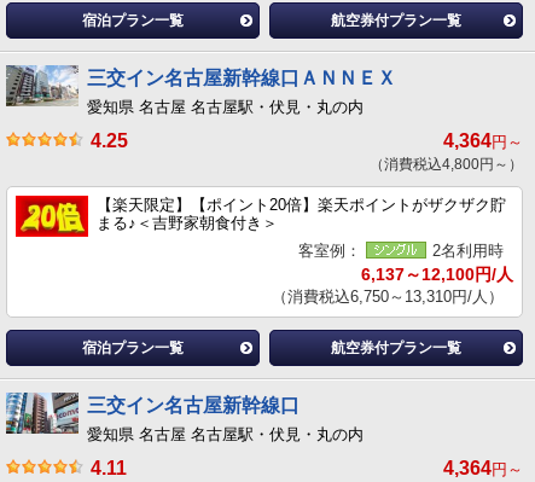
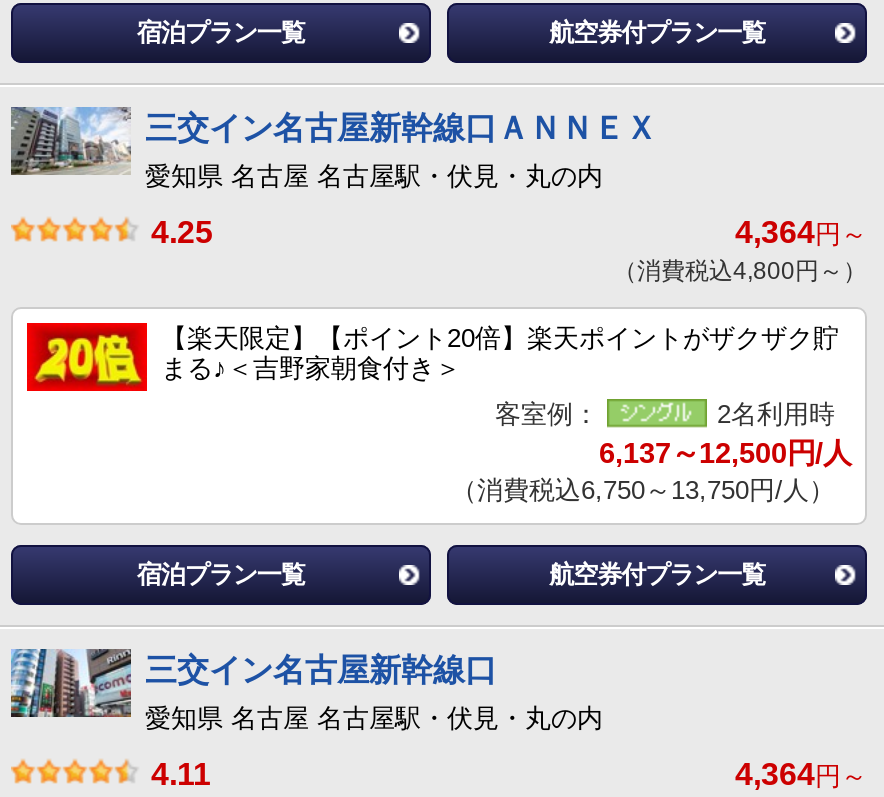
[361,265,513,284] 6,137～12,100円/人 -> [599,438,851,470] 6,137～12,500円/人
[272,288,504,306] （消費税込6,750～13,310円/人） -> [451,476,835,506] （消費税込6,750～13,750円/人）

